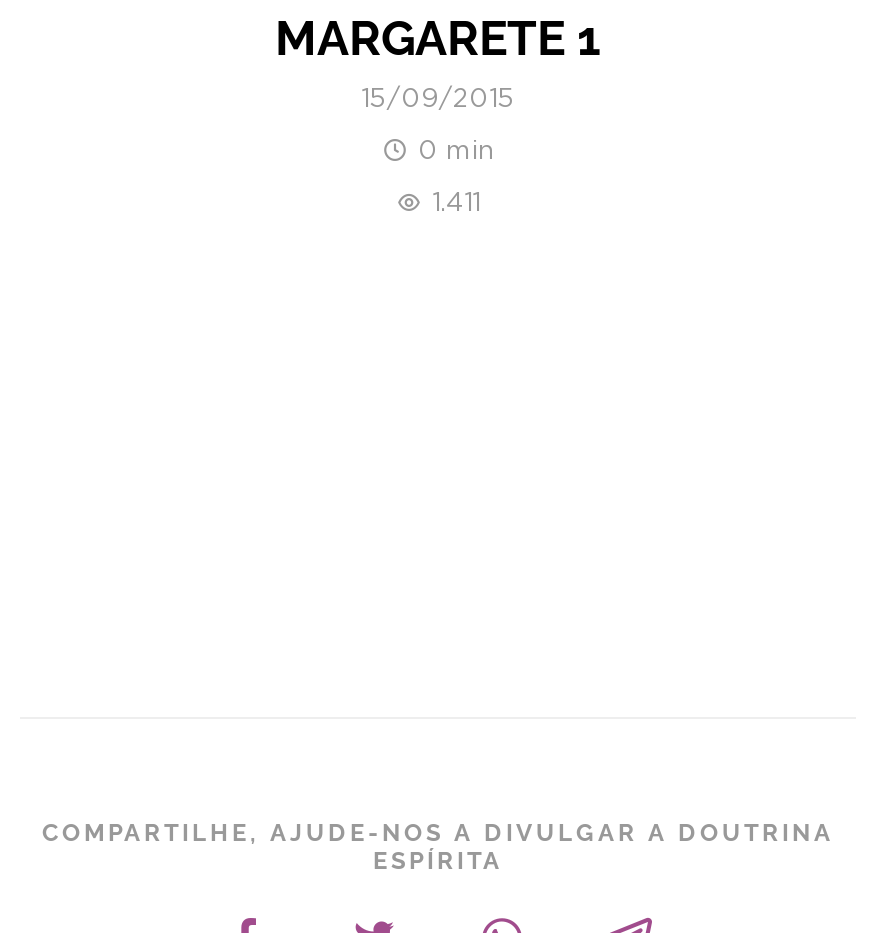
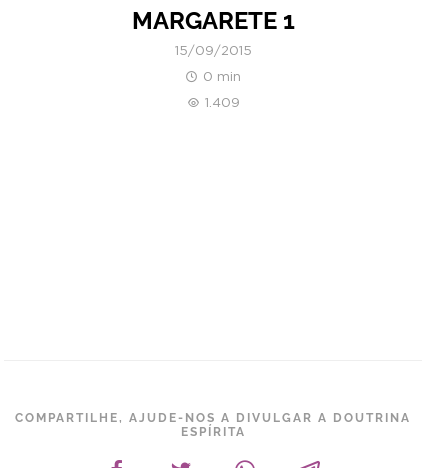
[432,191,480,217] 1.411 -> [204,97,239,110] 1.409

